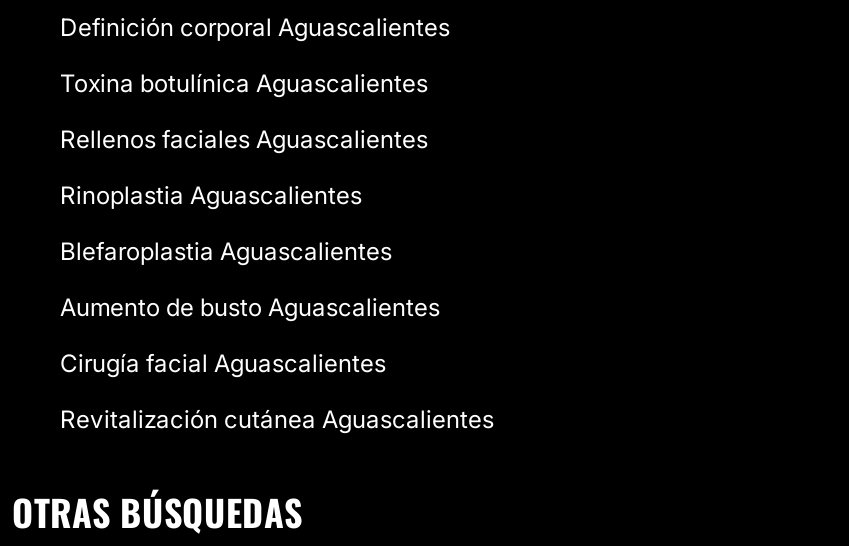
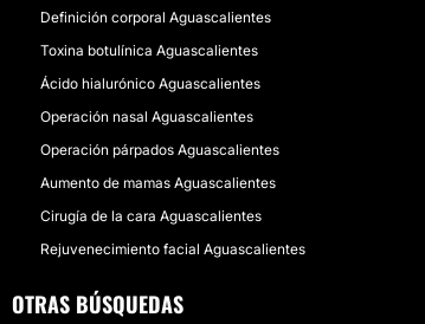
[60,124,428,154] Rellenos faciales Aguascalientes -> [40,74,260,92] Ácido hialurónico Aguascalientes
[60,180,362,210] Rinoplastia Aguascalientes -> [40,108,253,125] Operación nasal Aguascalientes
[60,236,392,266] Blefaroplastia Aguascalientes -> [40,141,279,158] Operación párpados Aguascalientes
[60,292,440,322] Aumento de busto Aguascalientes -> [40,174,276,192] Aumento de mamas Aguascalientes
[60,348,386,378] Cirugía facial Aguascalientes -> [40,207,262,225] Cirugía de la cara Aguascalientes
[60,404,494,434] Revitalización cutánea Aguascalientes -> [40,240,305,258] Rejuvenecimiento facial Aguascalientes

